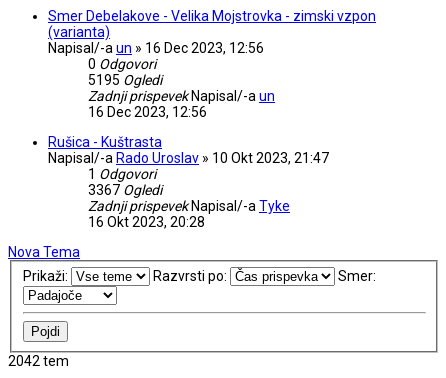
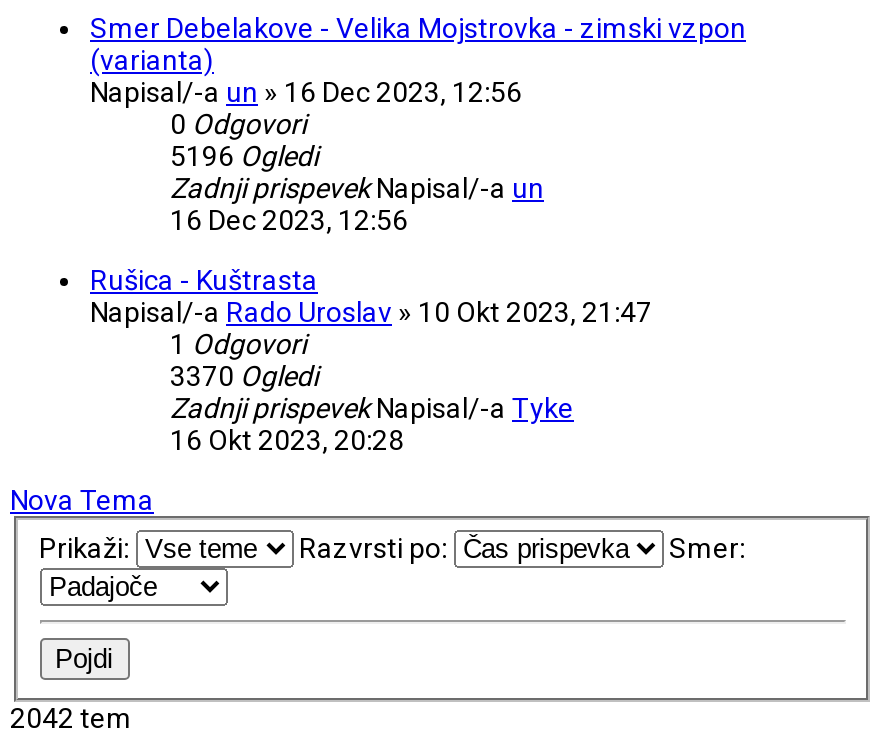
[88,72,162,88] 5195Ogledi -> [170,140,318,172] 5196Ogledi
[88,182,162,198] 3367Ogledi -> [170,360,318,392] 3370Ogledi

